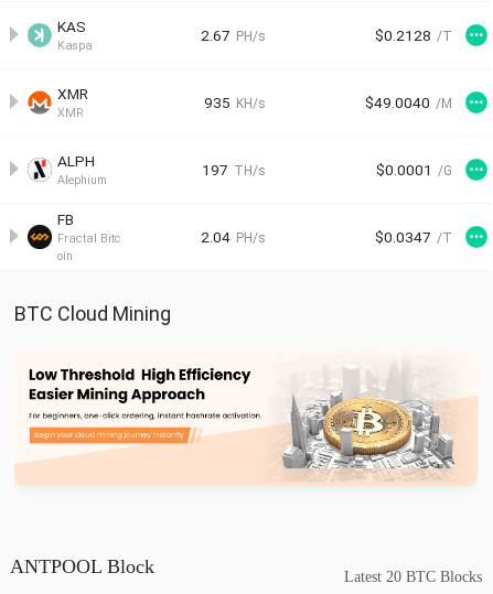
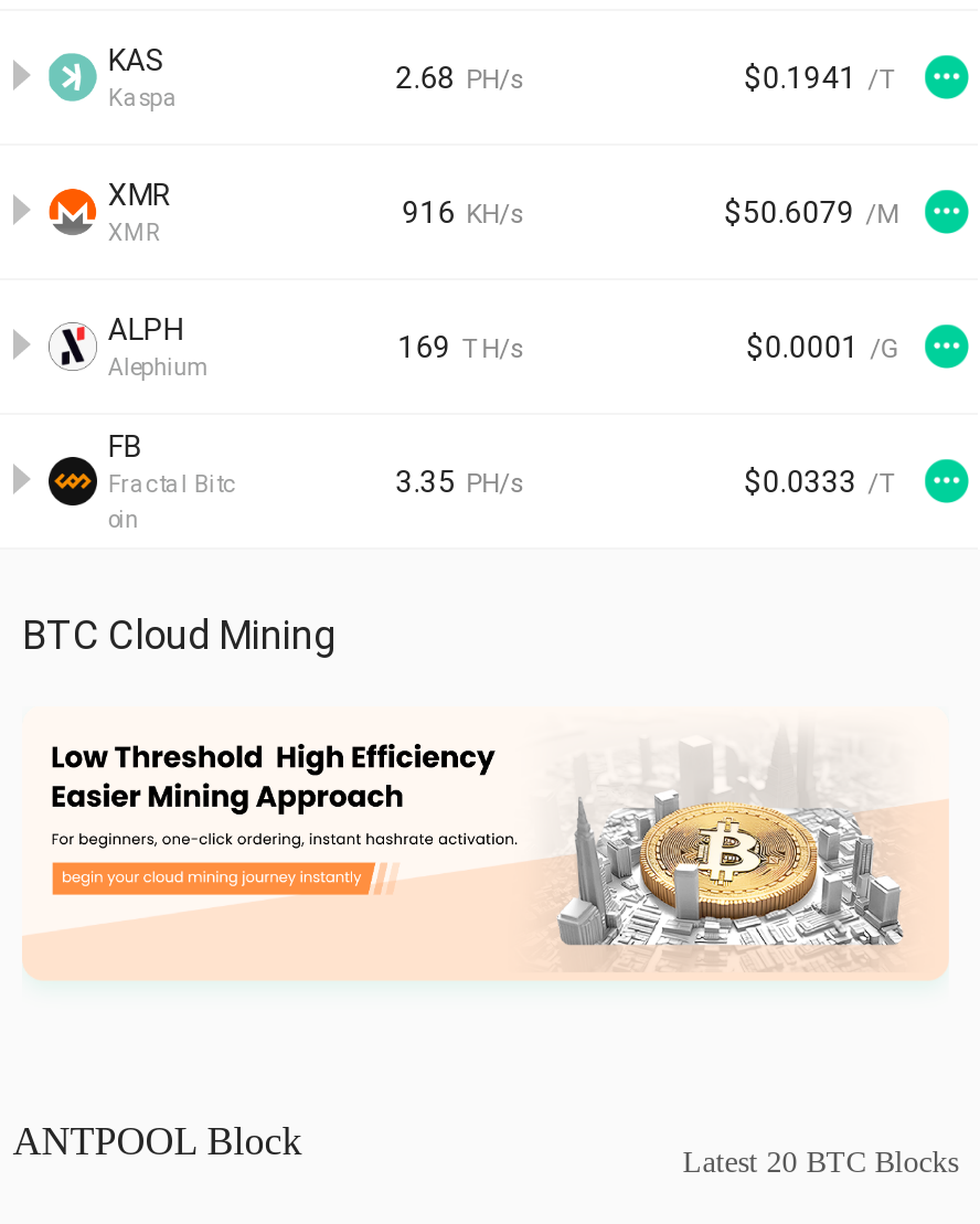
[201,26,266,44] 2.67 PH/s -> [396,59,526,94] 2.68 PH/s
[375,26,452,44] $0.2128 /T -> [744,59,899,94] $0.1941 /T
[204,93,266,111] 935 KH/s -> [402,194,526,229] 916 KH/s
[365,93,452,111] $49.0040 /M -> [725,194,899,229] $50.6079 /M
[202,161,266,178] 197 TH/s -> [398,328,526,364] 169 TH/s
[201,228,266,246] 2.04 PH/s -> [396,463,526,498] 3.35 PH/s
[375,228,452,246] $0.0347 /T -> [744,463,899,498] $0.0333 /T

